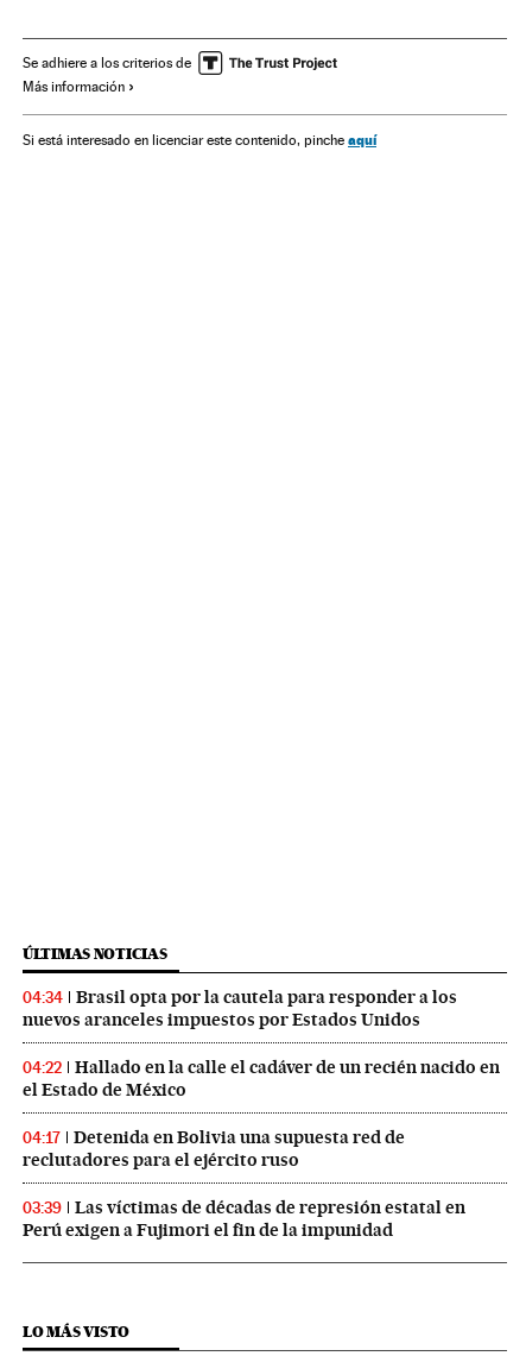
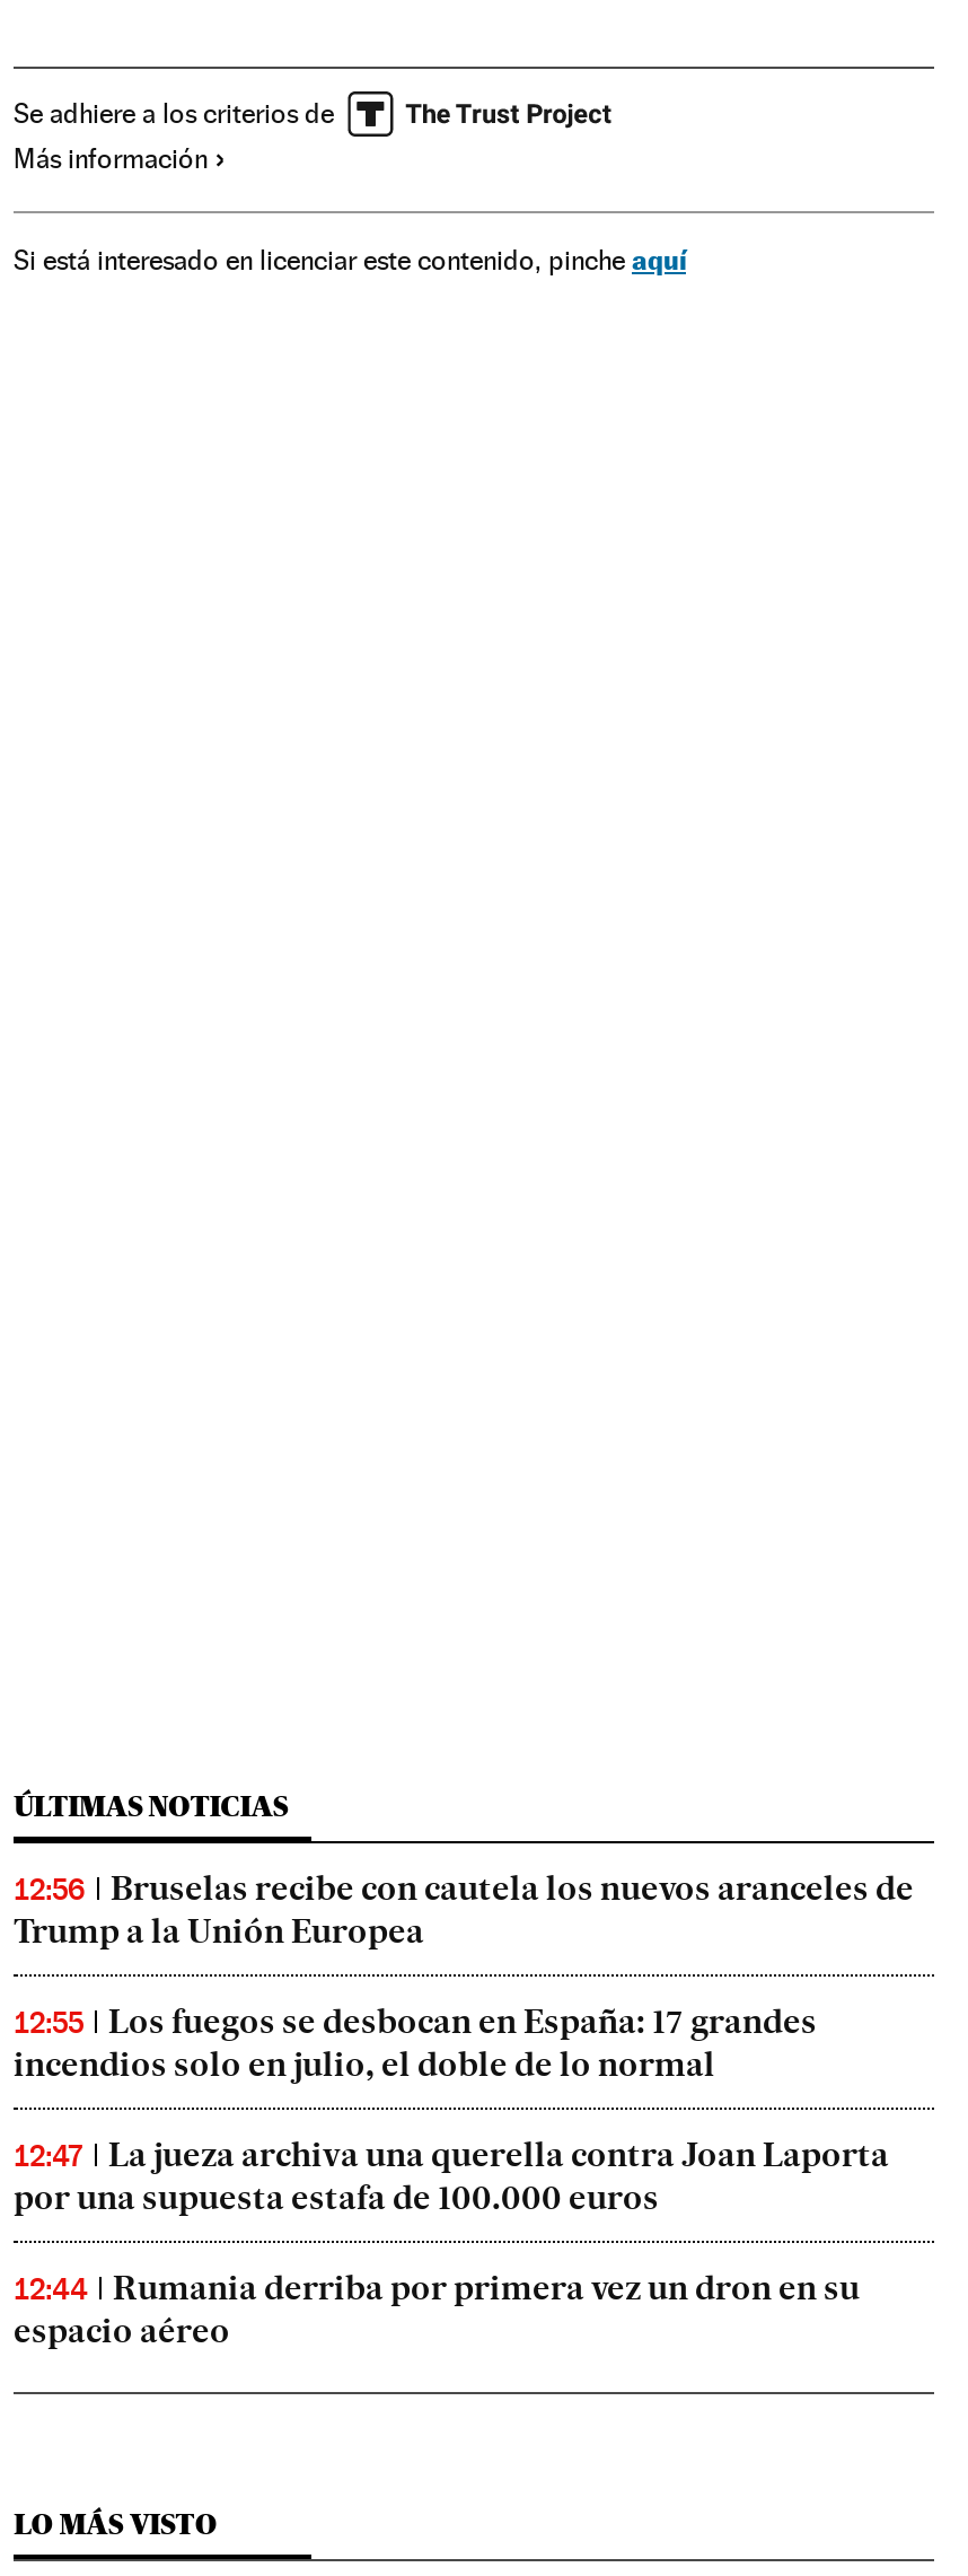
[23,987,457,1031] 04:34 | Brasil opta por la cautela para responder a los | nuevos aranceles impuestos por Estados Unidos -> [14,1869,914,1952] 12:56 | Bruselas recibe con cautela los nuevos aranceles de | Trump a la Unión Europea
[23,1057,500,1101] 04:22 | Hallado en la calle el cadáver de un recién nacido en | el Estado de México -> [14,2002,817,2085] 12:55 | Los fuegos se desbocan en España: 17 grandes | incendios solo en julio, el doble de lo normal
[23,1127,405,1171] 04:17 | Detenida en Bolivia una supuesta red de | reclutadores para el ejército ruso -> [14,2135,889,2219] 12:47 | La jueza archiva una querella contra Joan Laporta | por una supuesta estafa de 100.000 euros
[23,1197,465,1241] 03:39 | Las víctimas de décadas de represión estatal en | Perú exigen a Fujimori el fin de la impunidad -> [14,2268,860,2352] 12:44 | Rumania derriba por primera vez un dron en su | espacio aéreo

